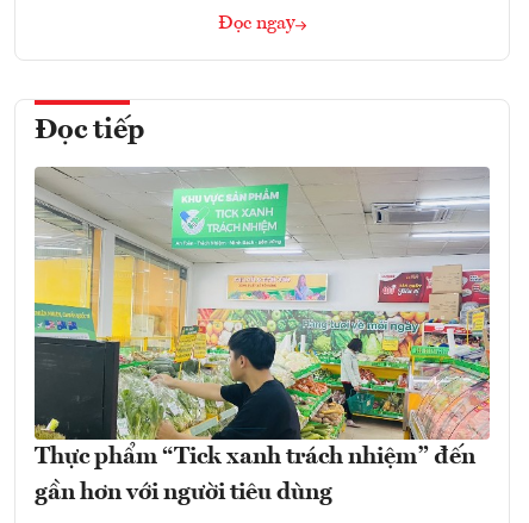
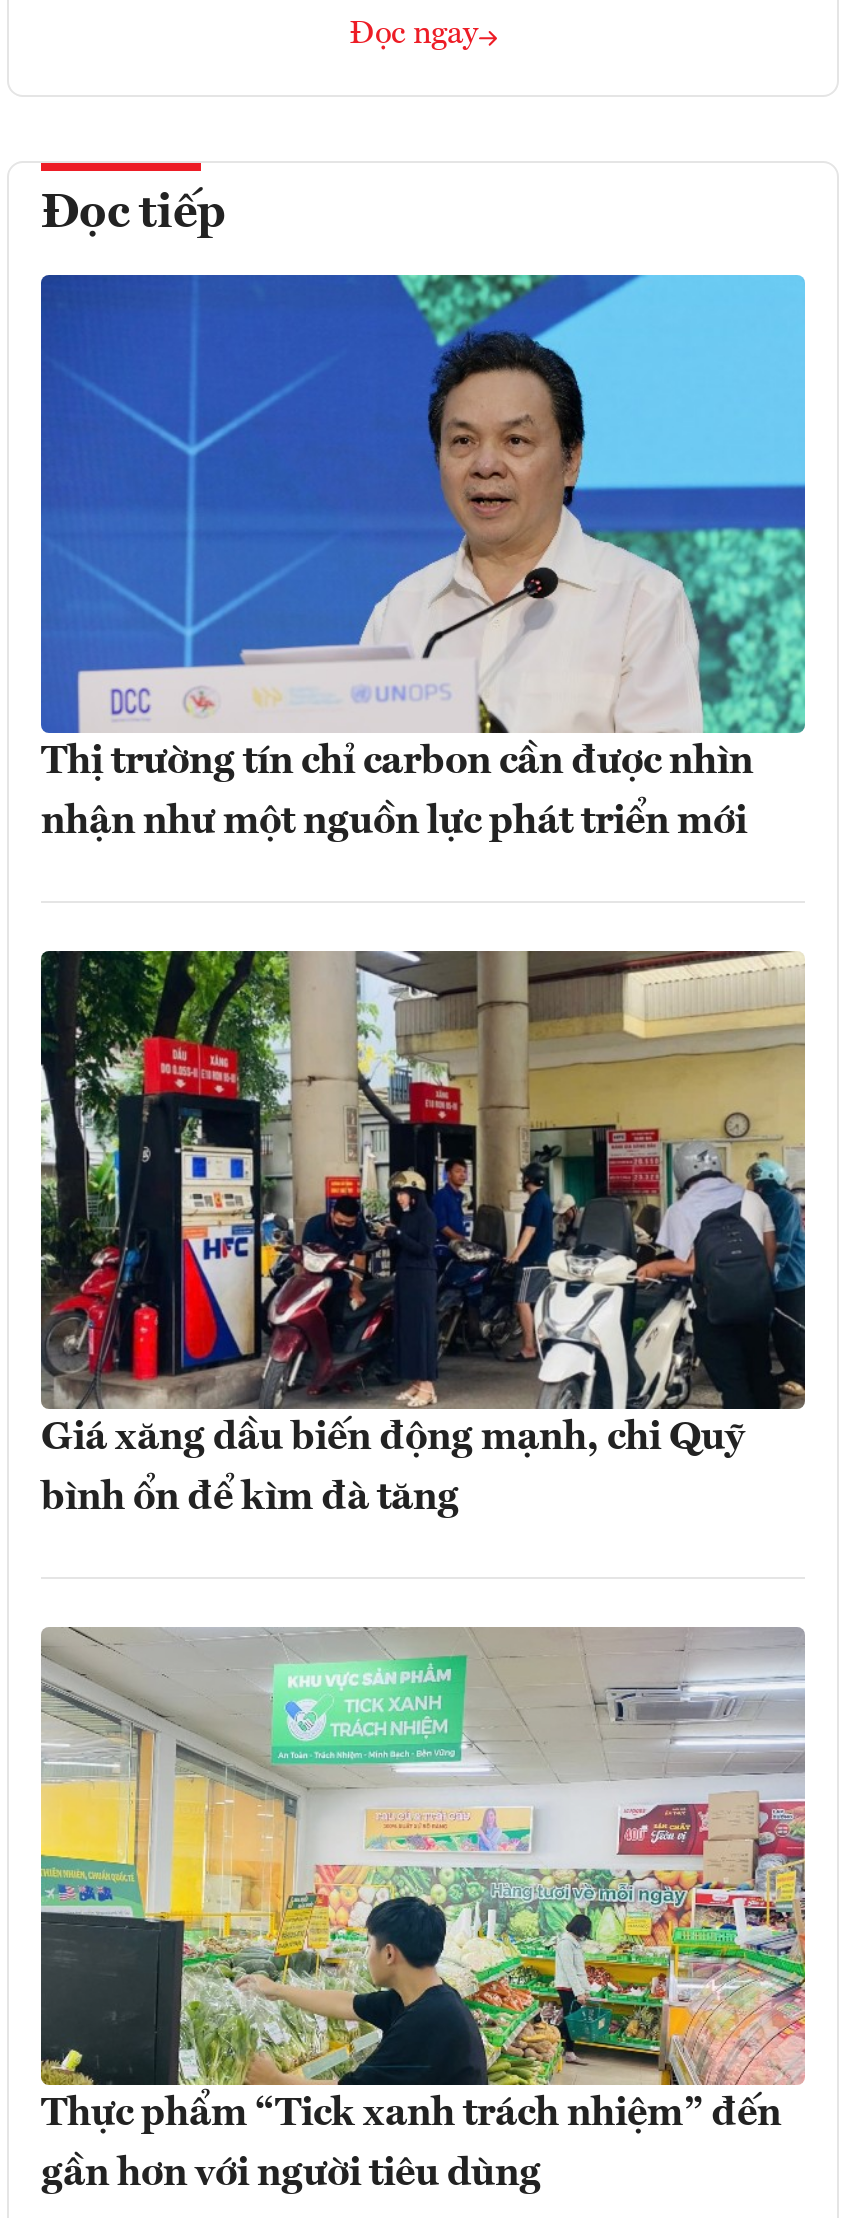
none -> [39,273,807,843] [image] | Thị trường tín chỉ carbon cần được nhìn | nhận như một nguồn lực phát triển mới
none -> [39,949,807,1519] [image] | Giá xăng dầu biến động mạnh, chi Quỹ | bình ổn để kìm đà tăng

